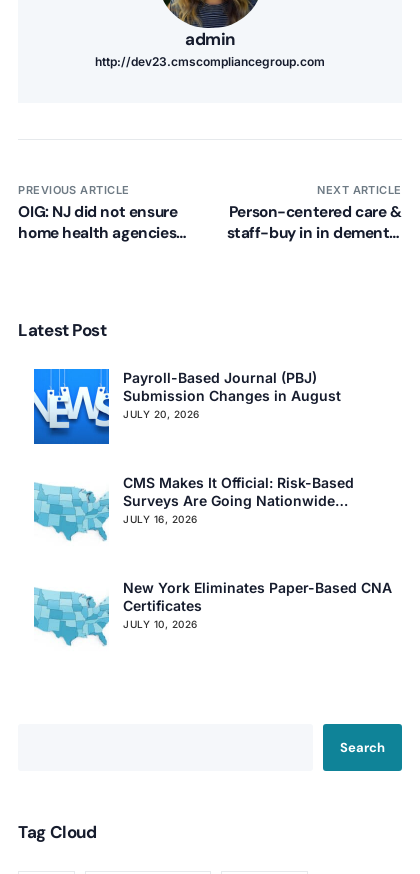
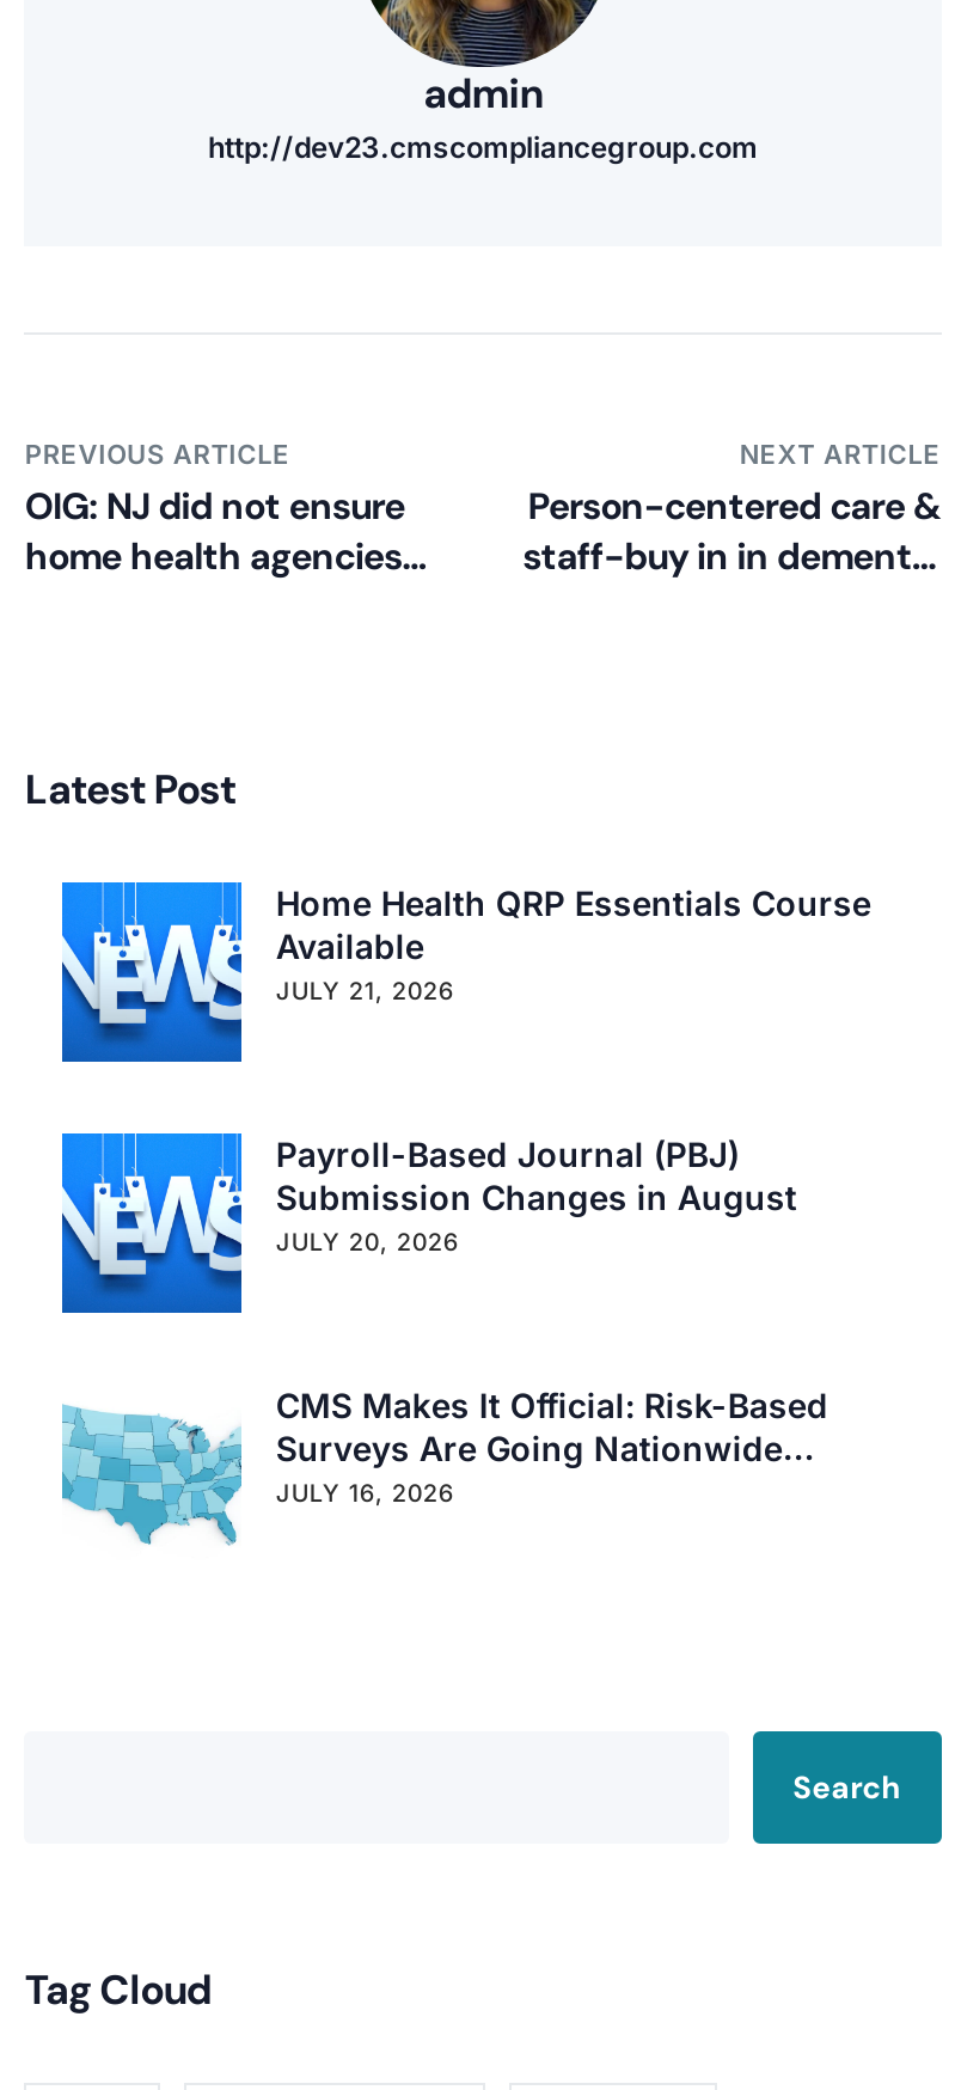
none -> [276,883,871,1005] Home Health QRP Essentials Course | Available | JULY 21, 2026
moved [33,369,354,509] -> [60,1134,828,1469]: [image] | Payroll-Based Journal (PBJ) | Submission Changes in August | JULY 20, 2026 | CMS Makes It Official: Risk-Based | Surveys Are Going Nationwide
moved [33,484,111,540] -> [60,1408,246,1542]: [image]
[123,579,392,630] New York Eliminates Paper-Based CNA | Certificates | JULY 10, 2026 -> none

